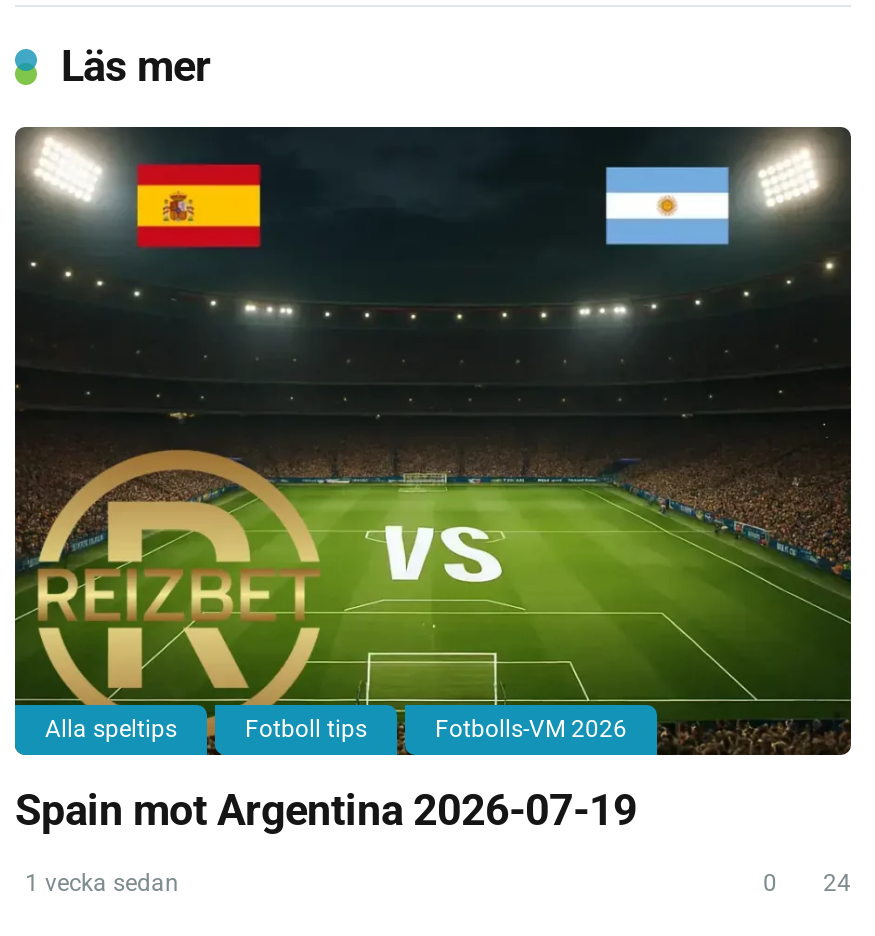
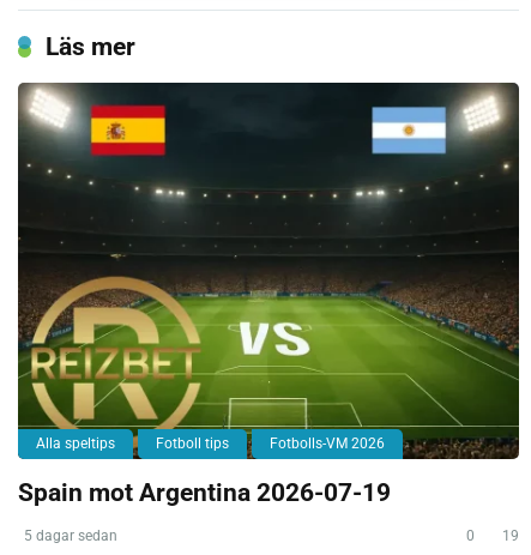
[25,869,179,897] 1 vecka sedan -> [24,527,117,544] 5 dagar sedan
[763,869,851,897] 0 24 -> [466,527,519,544] 0 19

